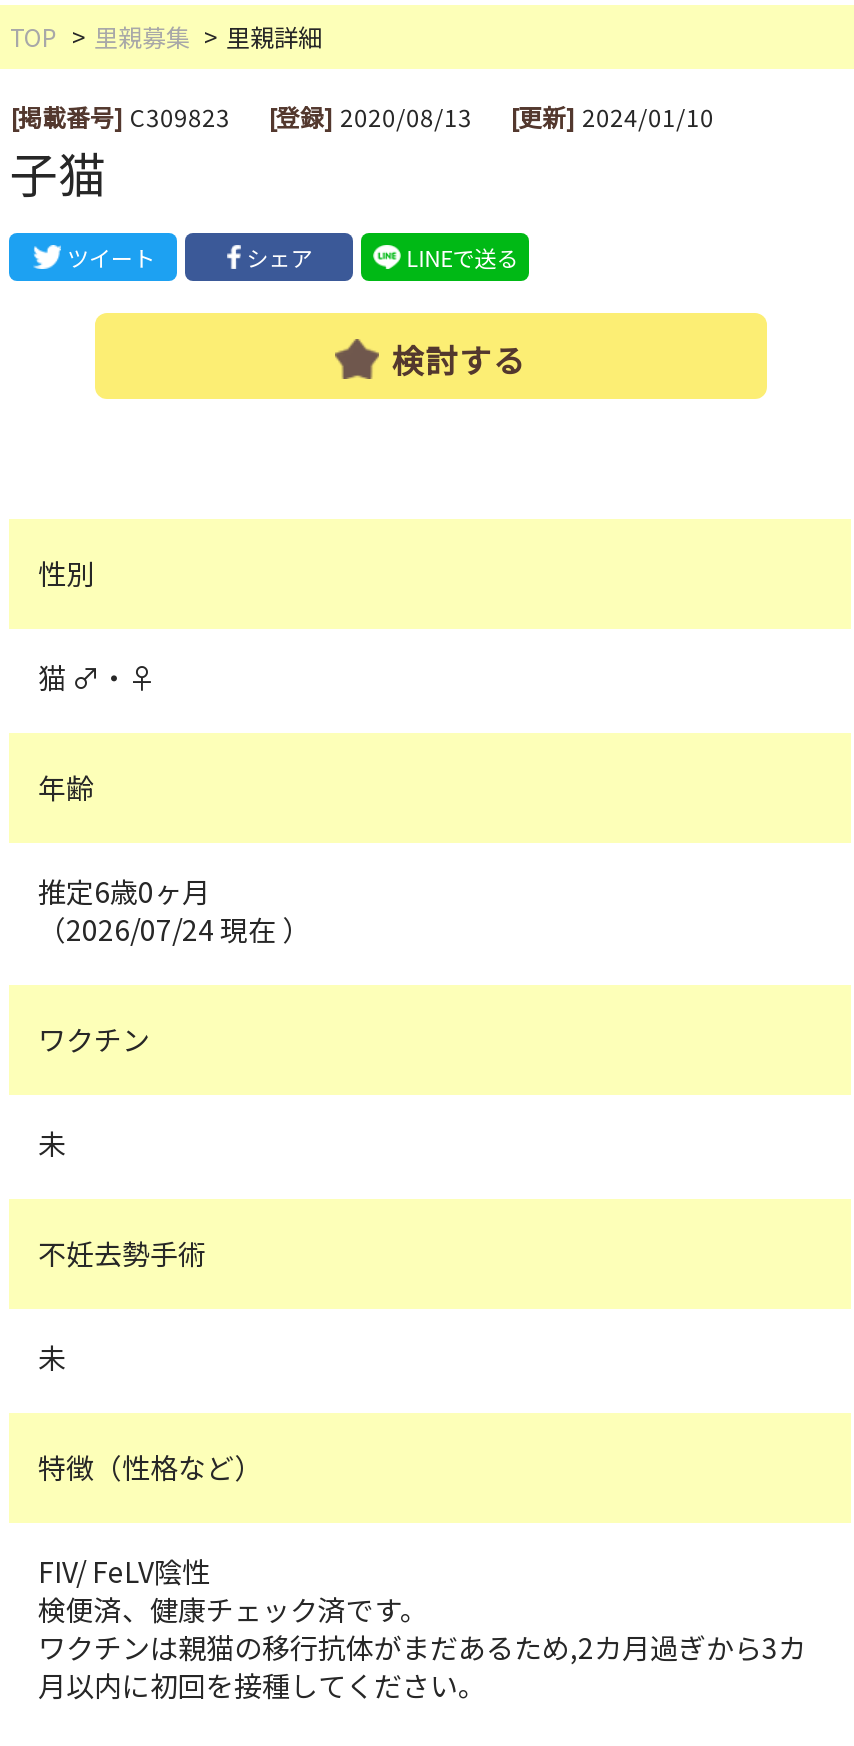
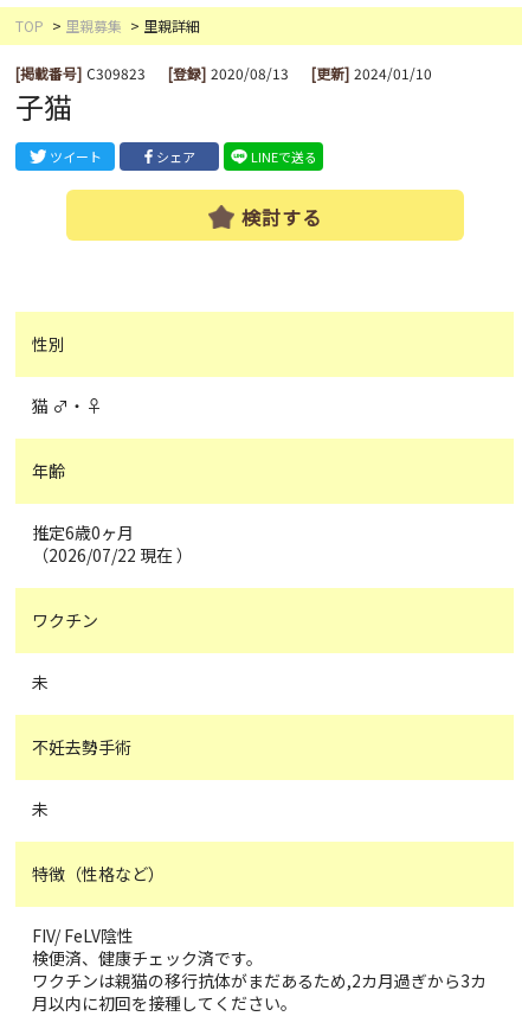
[38,909,310,949] （2026/07/24 現在 ） -> [32,543,193,567] （2026/07/22 現在 ）

